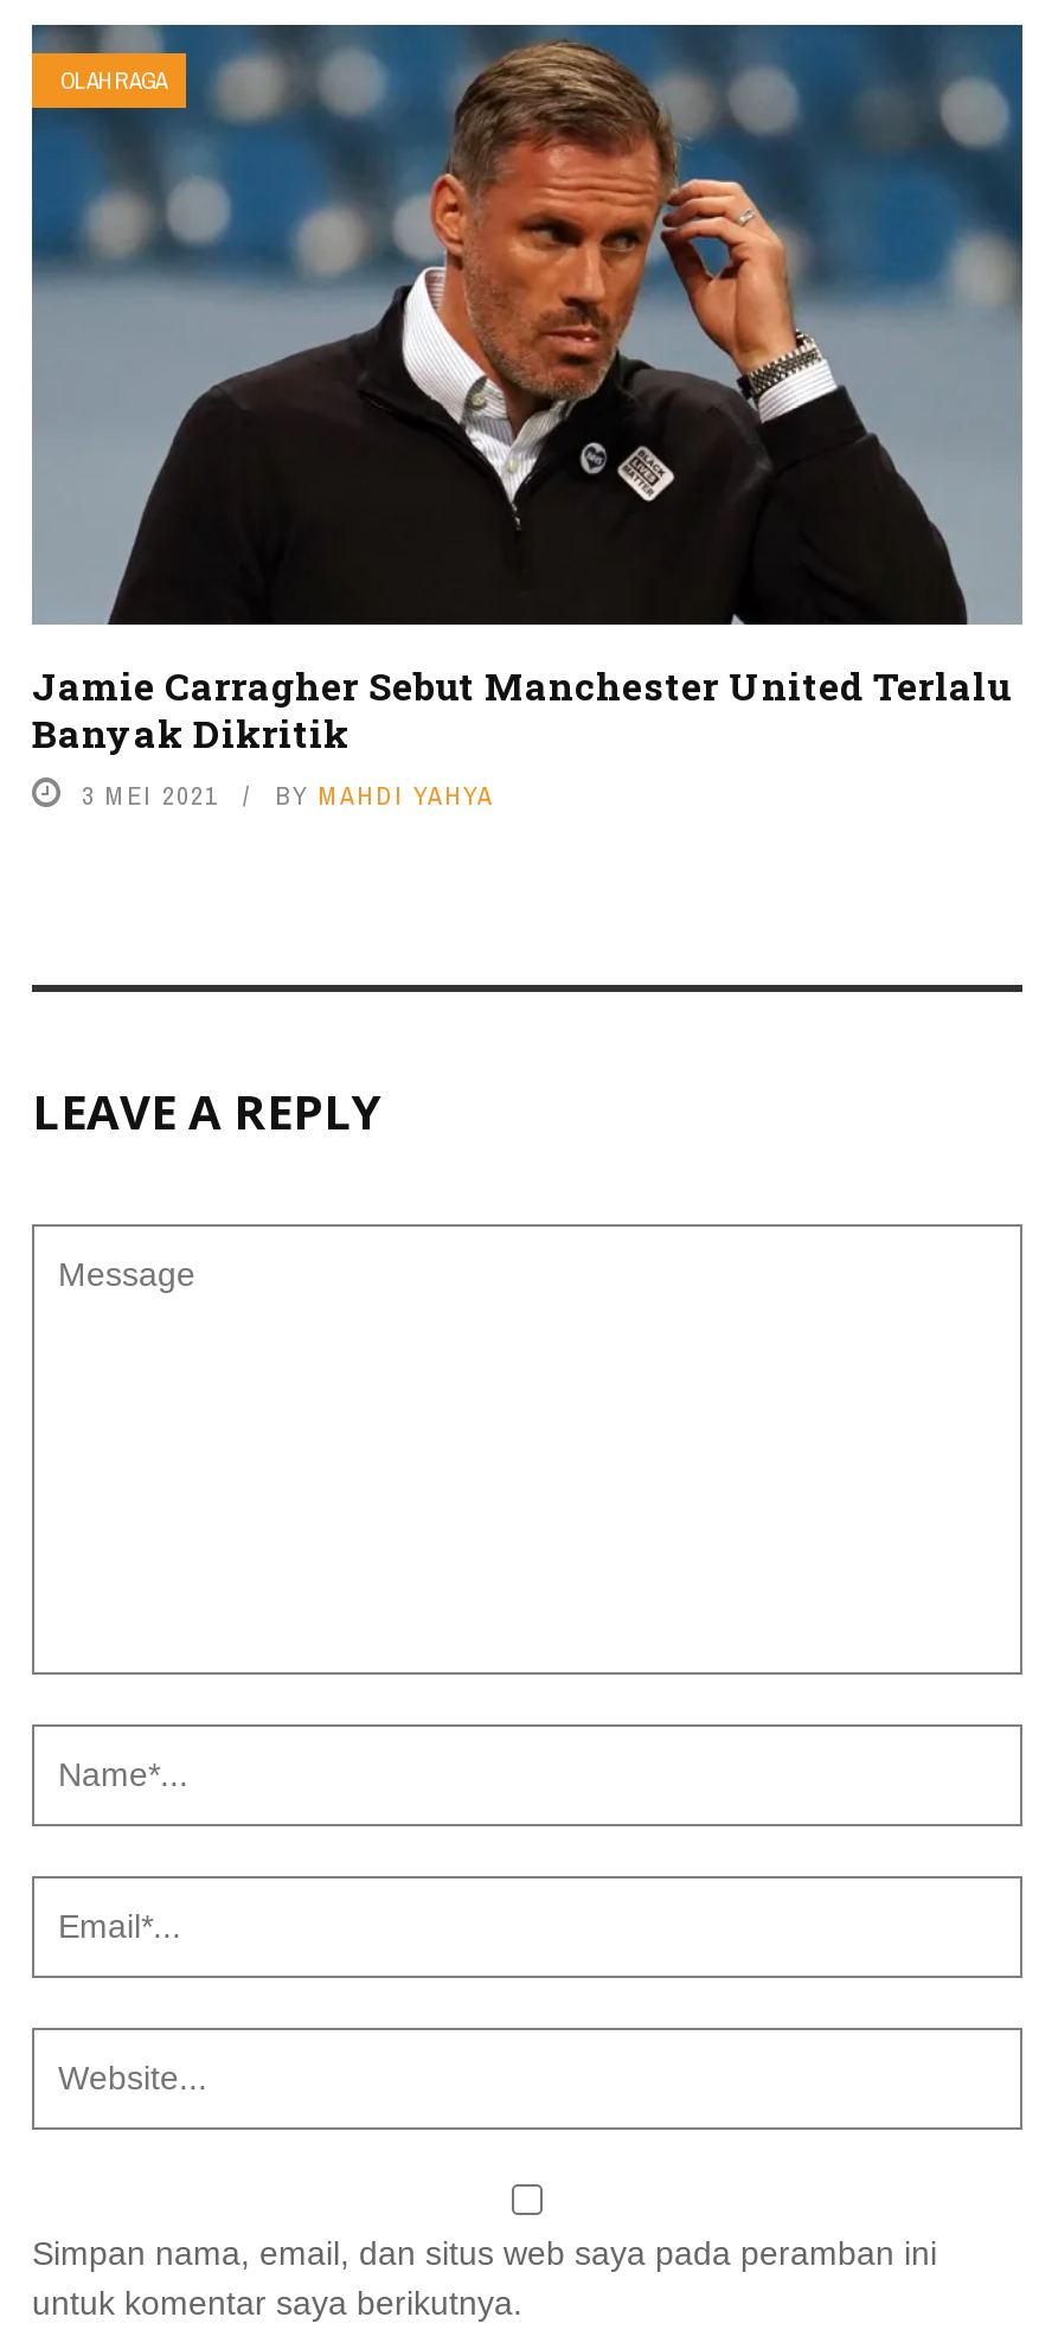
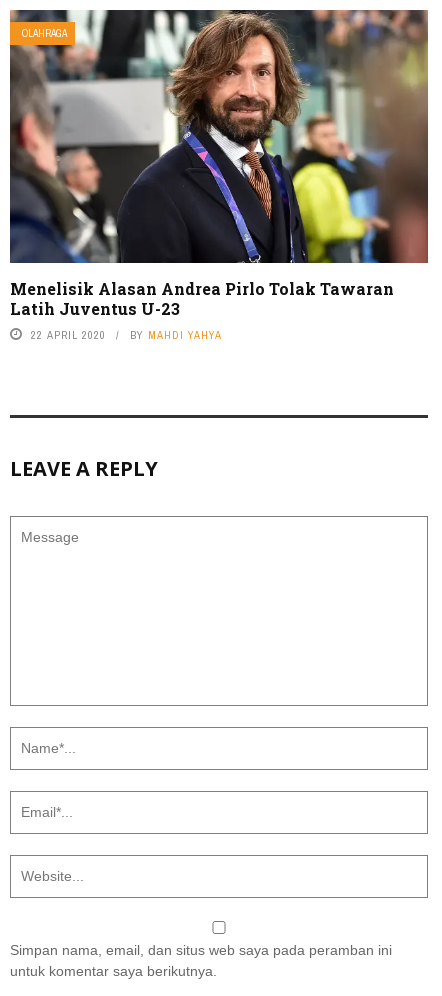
[30,23,1025,813] [image] | Jamie Carragher Sebut Manchester United Terlalu | Banyak Dikritik | 3 MEI 2021 -> [9,9,429,342] [image] | Menelisik Alasan Andrea Pirlo Tolak Tawaran | Latih Juventus U-23 | 22 APRIL 2020

